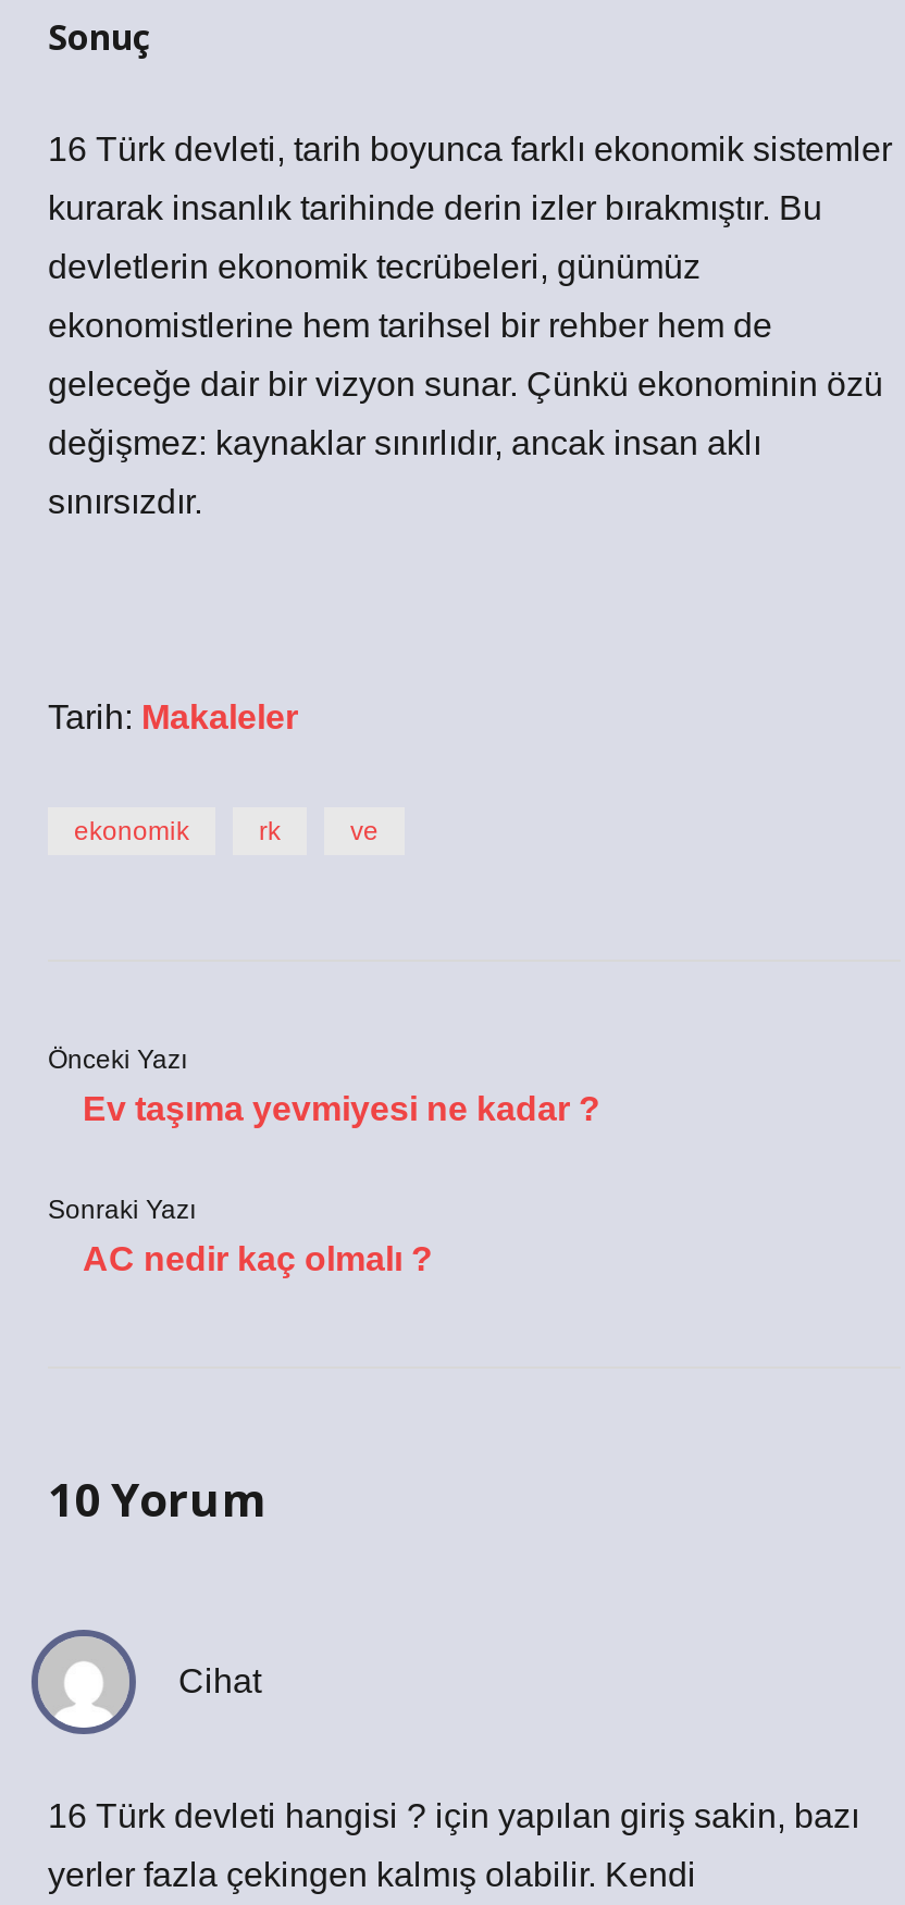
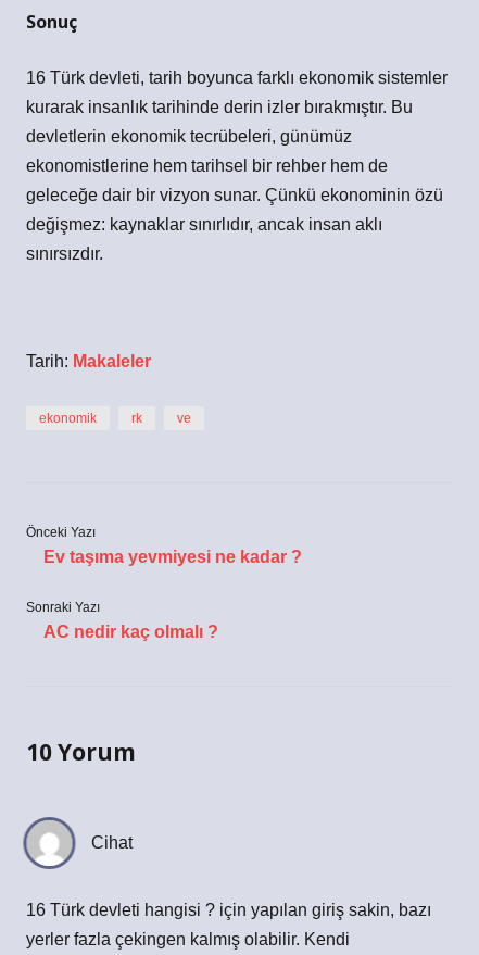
[28,1630,148,1734] [image] -> [17,817,77,869] [image]

